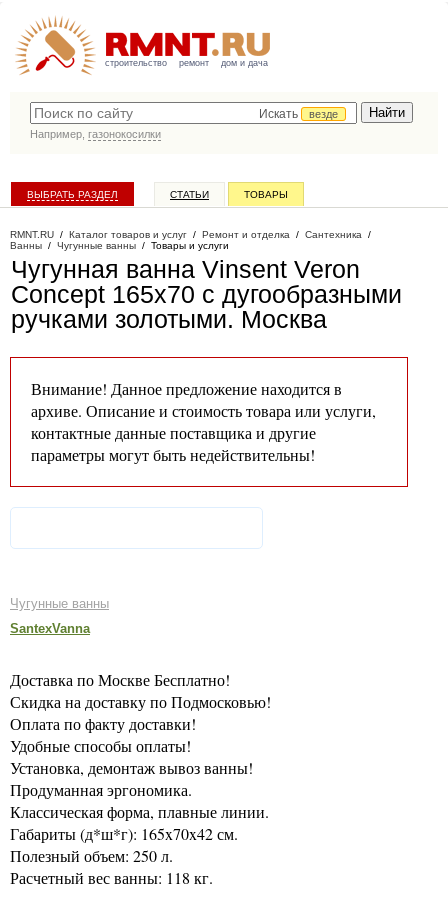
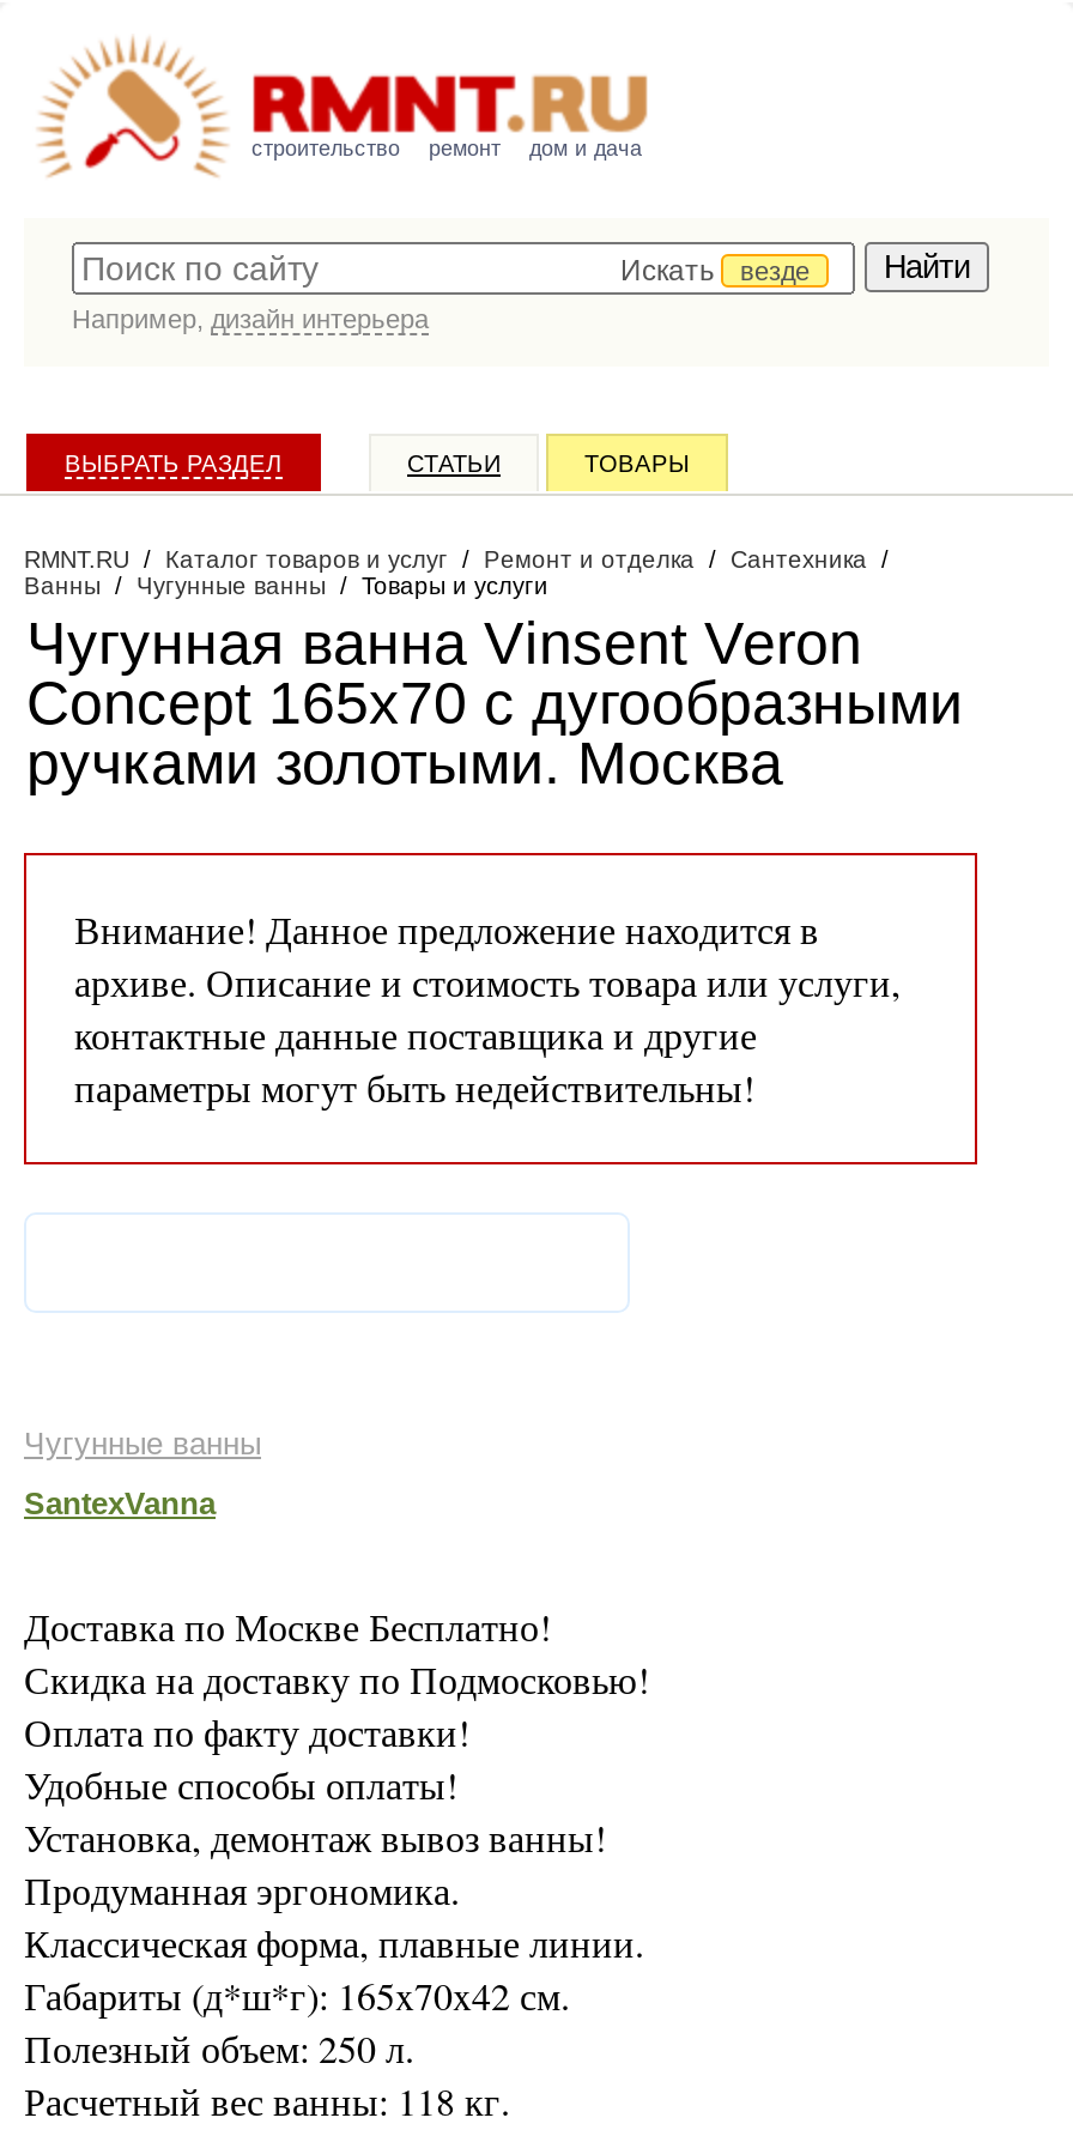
[30,128,161,140] Например, газонокосилки -> [72,304,429,333] Например, дизайн интерьера

